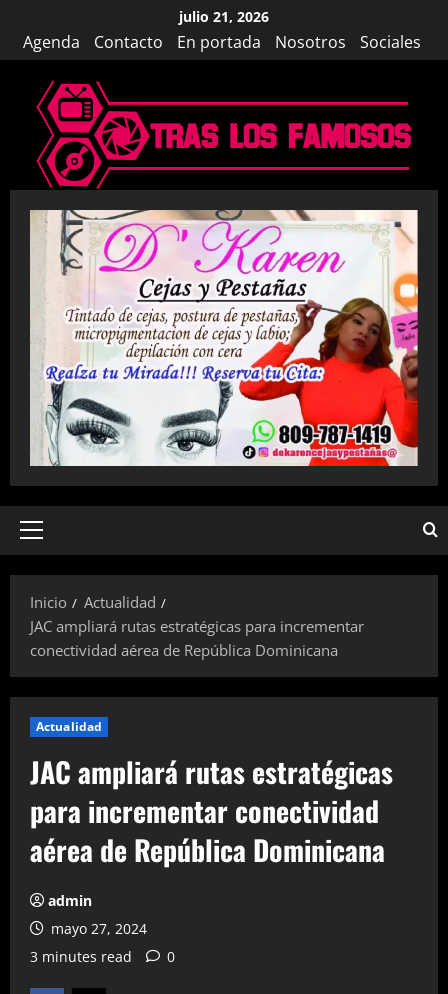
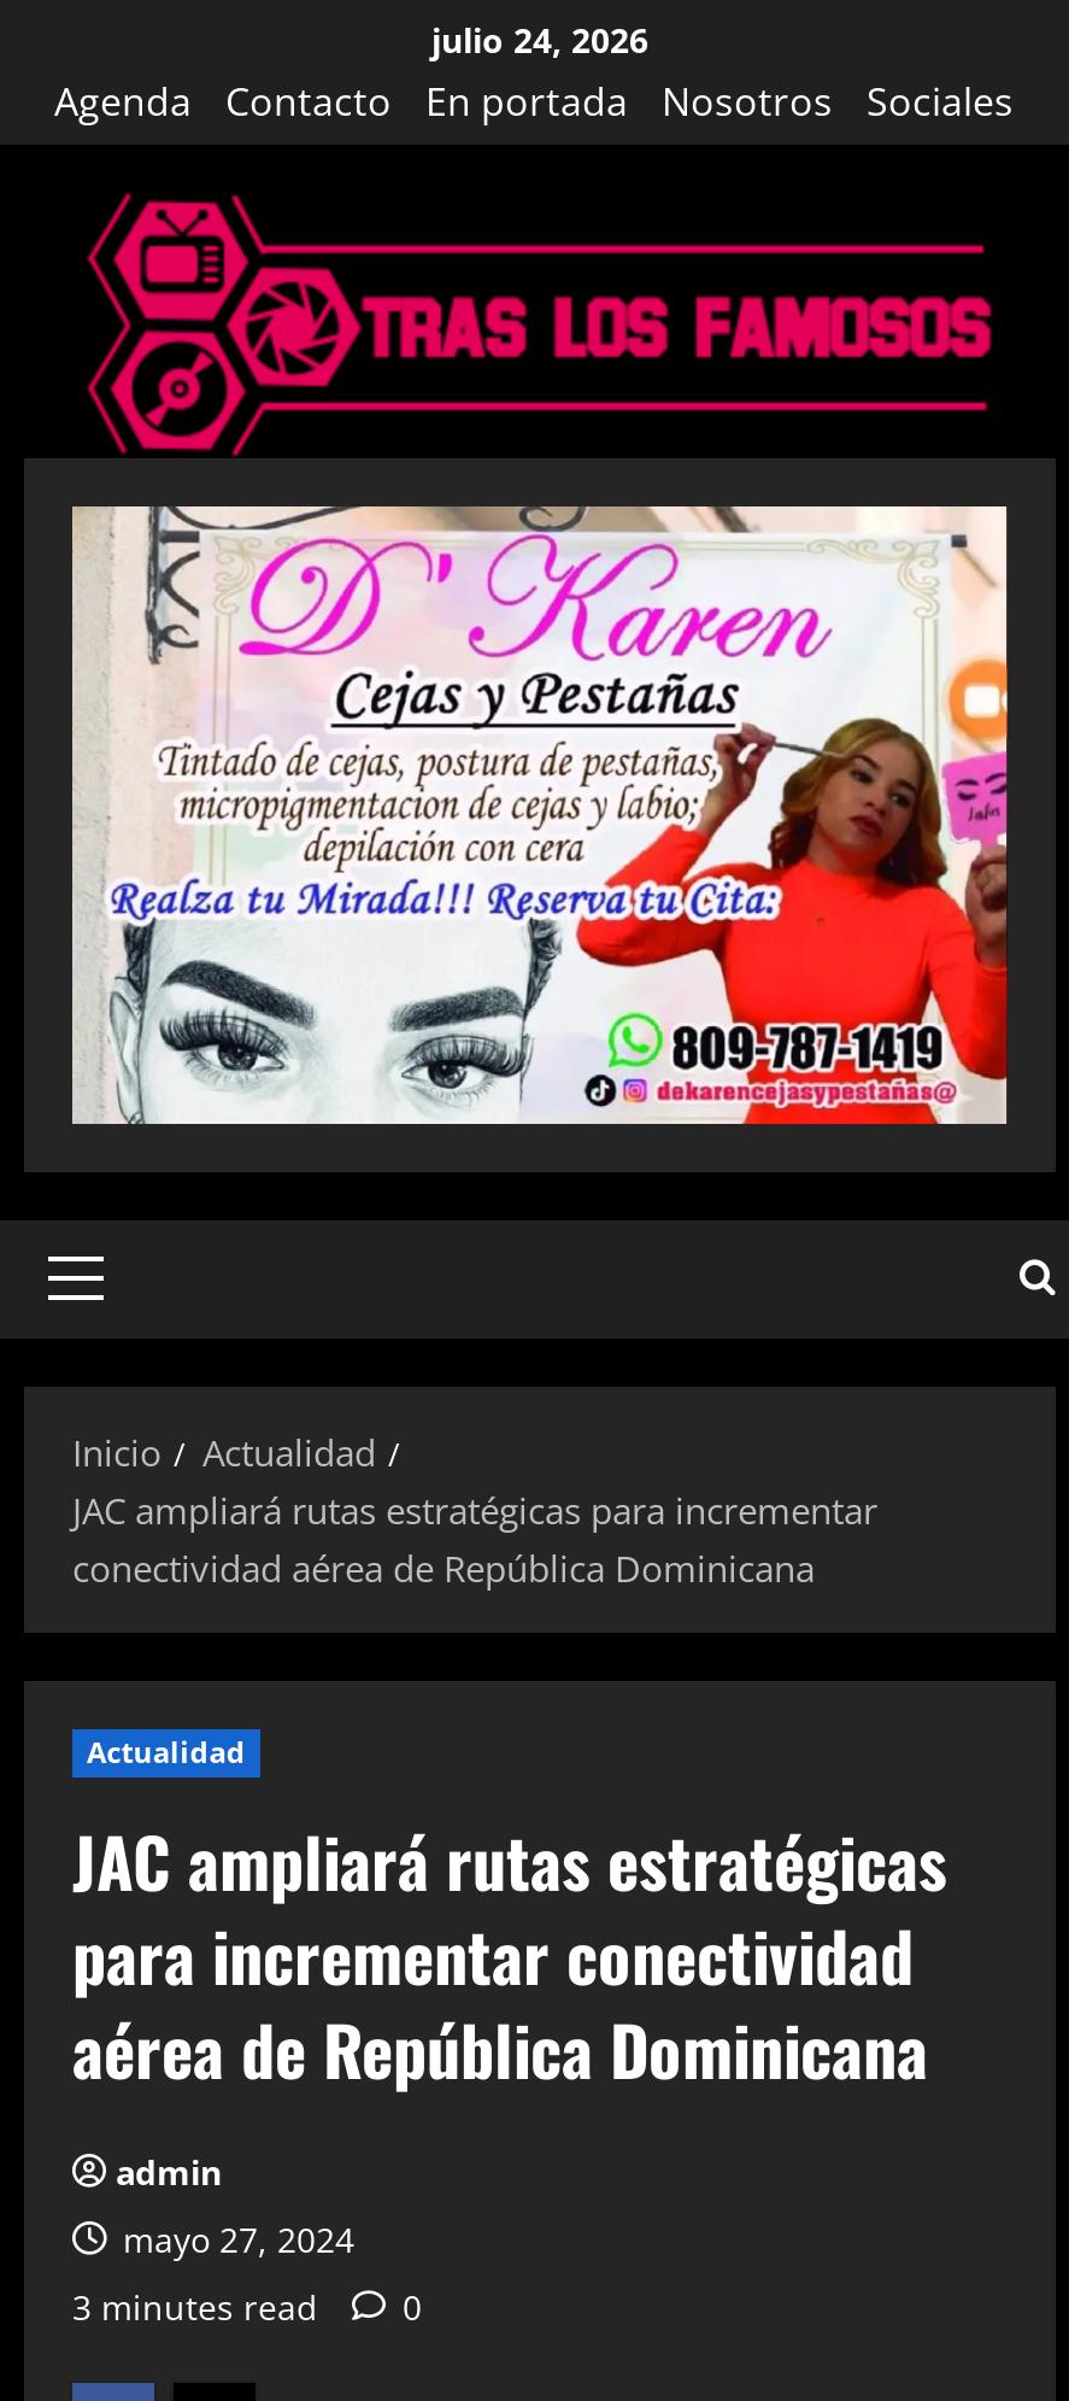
[179,7,269,26] julio 21, 2026 -> [431,17,648,63] julio 24, 2026

